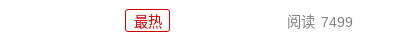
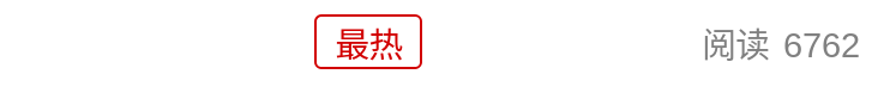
[287,14,352,30] 阅读 7499 -> [702,25,860,63] 阅读 6762

